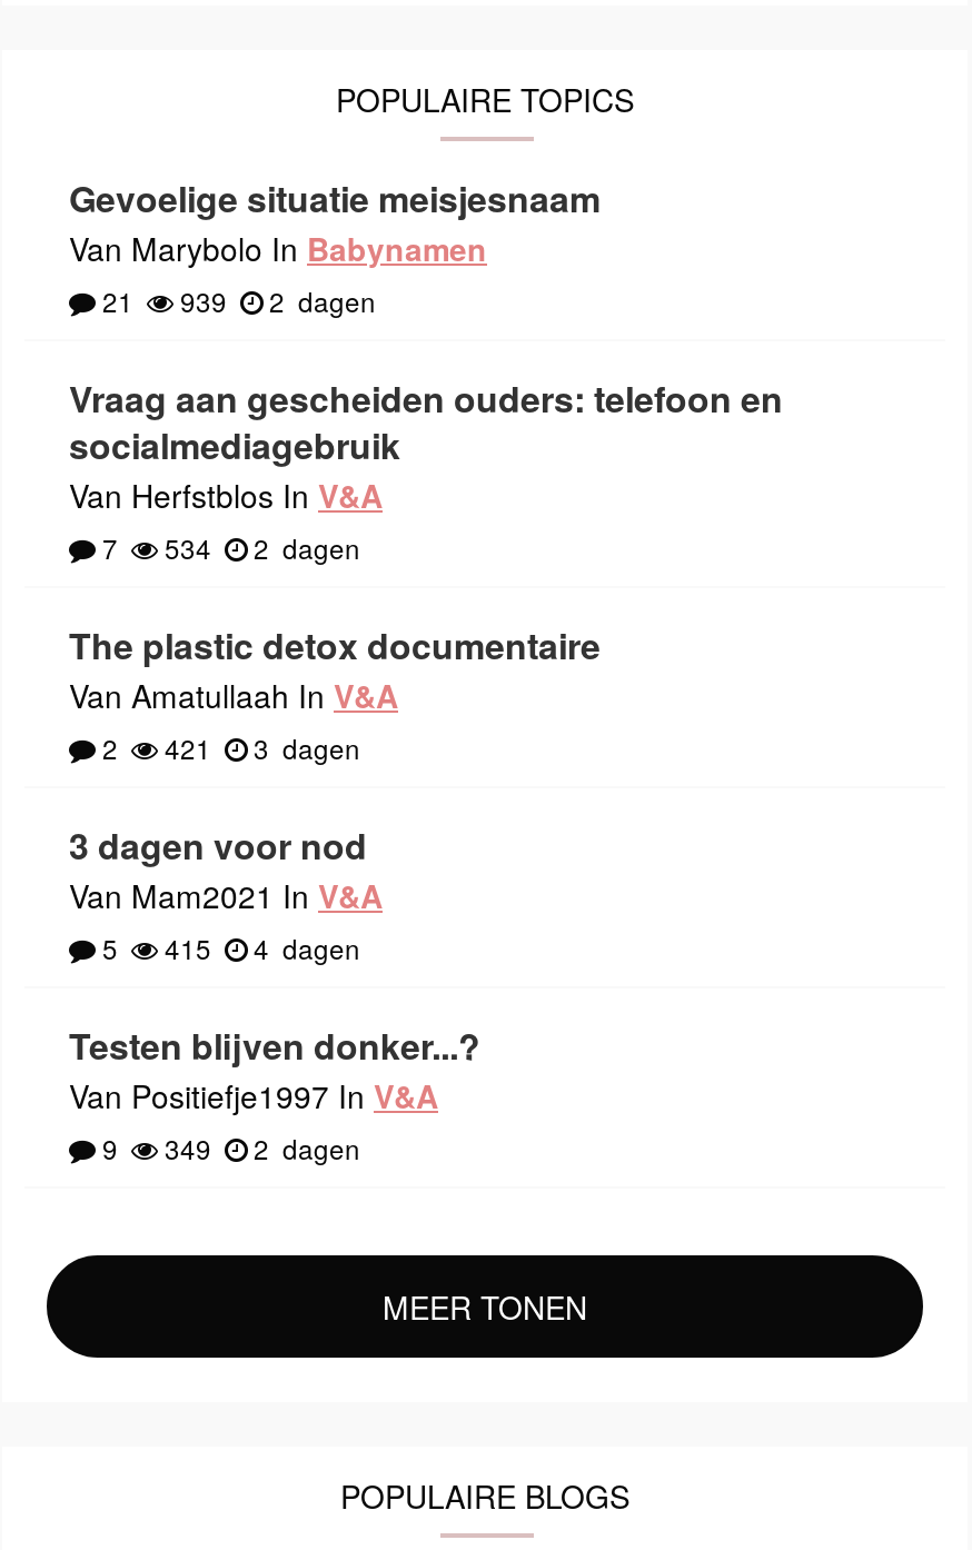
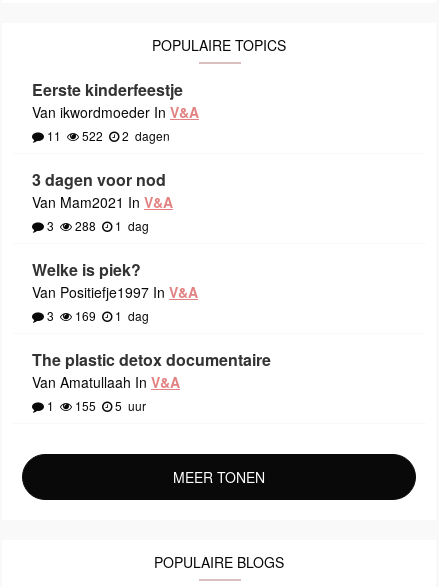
[69,172,601,319] Gevoelige situatie meisjesnaam | Van Marybolo In Babynamen | 21 | 939 -> [32,78,199,144] Eerste kinderfeestje | Van ikwordmoeder In V&A | 11 | 522
[69,372,783,766] Vraag aan gescheiden ouders: telefoon en | socialmediagebruik | Van Herfstblos In V&A | 7 | 534 | 2 dagen | 2 | 421 | 3 dagen -> none
moved [69,619,601,717] -> [32,348,271,392]: The plastic detox documentaire | Van Amatullaah In V&A
moved [69,819,383,917] -> [32,168,173,212]: 3 dagen voor nod | Van Mam2021 In V&A
[96,928,360,966] 5 | 415 | 4 dagen -> [44,217,149,234] 3 | 288 | 1 dag
[69,1020,480,1071] Testen blijven donker...? -> [32,258,141,281] Welke is piek?
moved [69,1073,438,1117] -> [32,282,198,302]: Van Positiefje1997 In V&A
[96,1129,360,1166] 9 | 349 | 2 dagen -> [44,307,149,414] 3 | 169 | 1 dag | 1 | 155 | 5 uur

